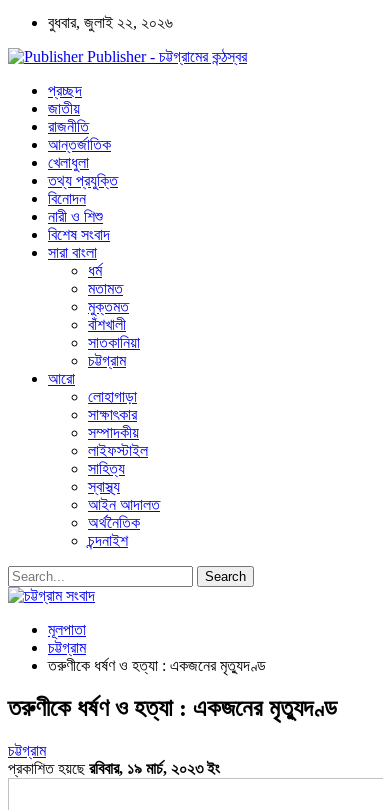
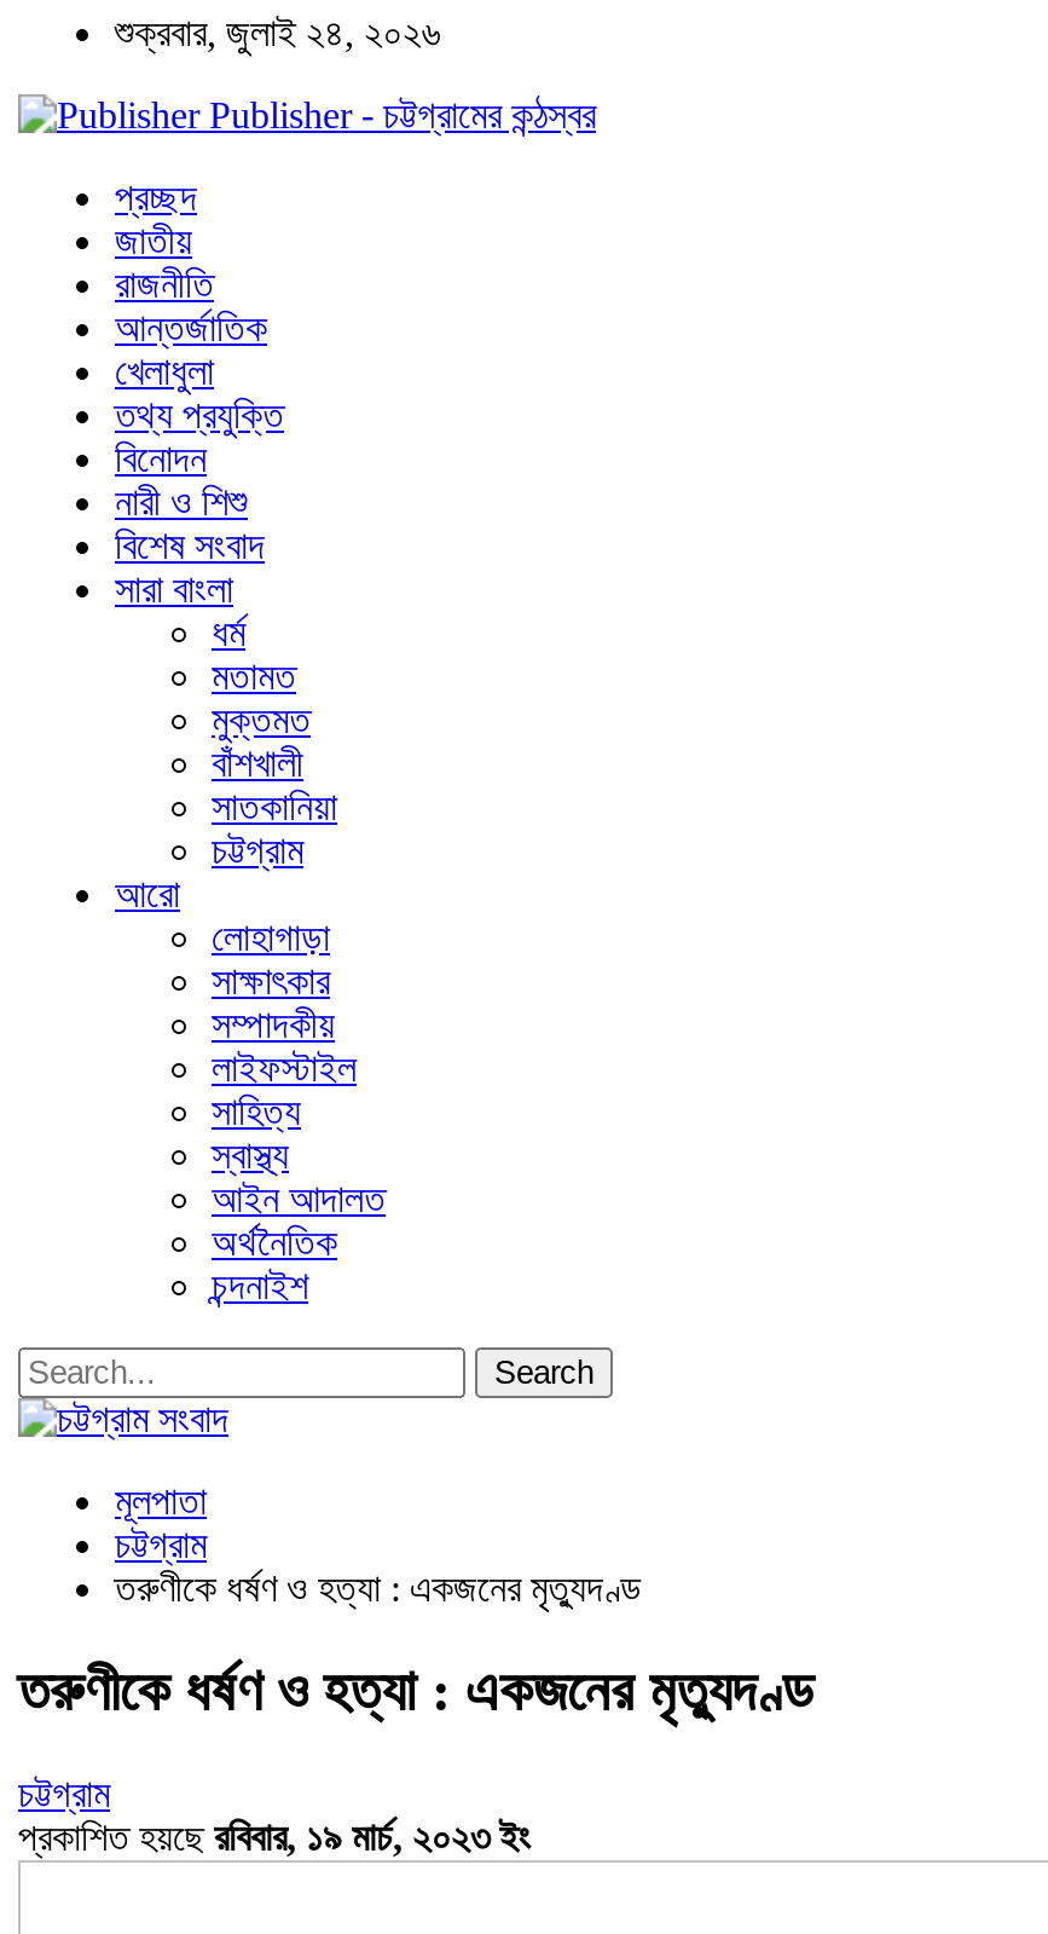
[48,14,173,31] বুধবার, জুলাই ২২, ২০২৬ -> [115,12,441,53] শুক্রবার, জুলাই ২৪, ২০২৬

